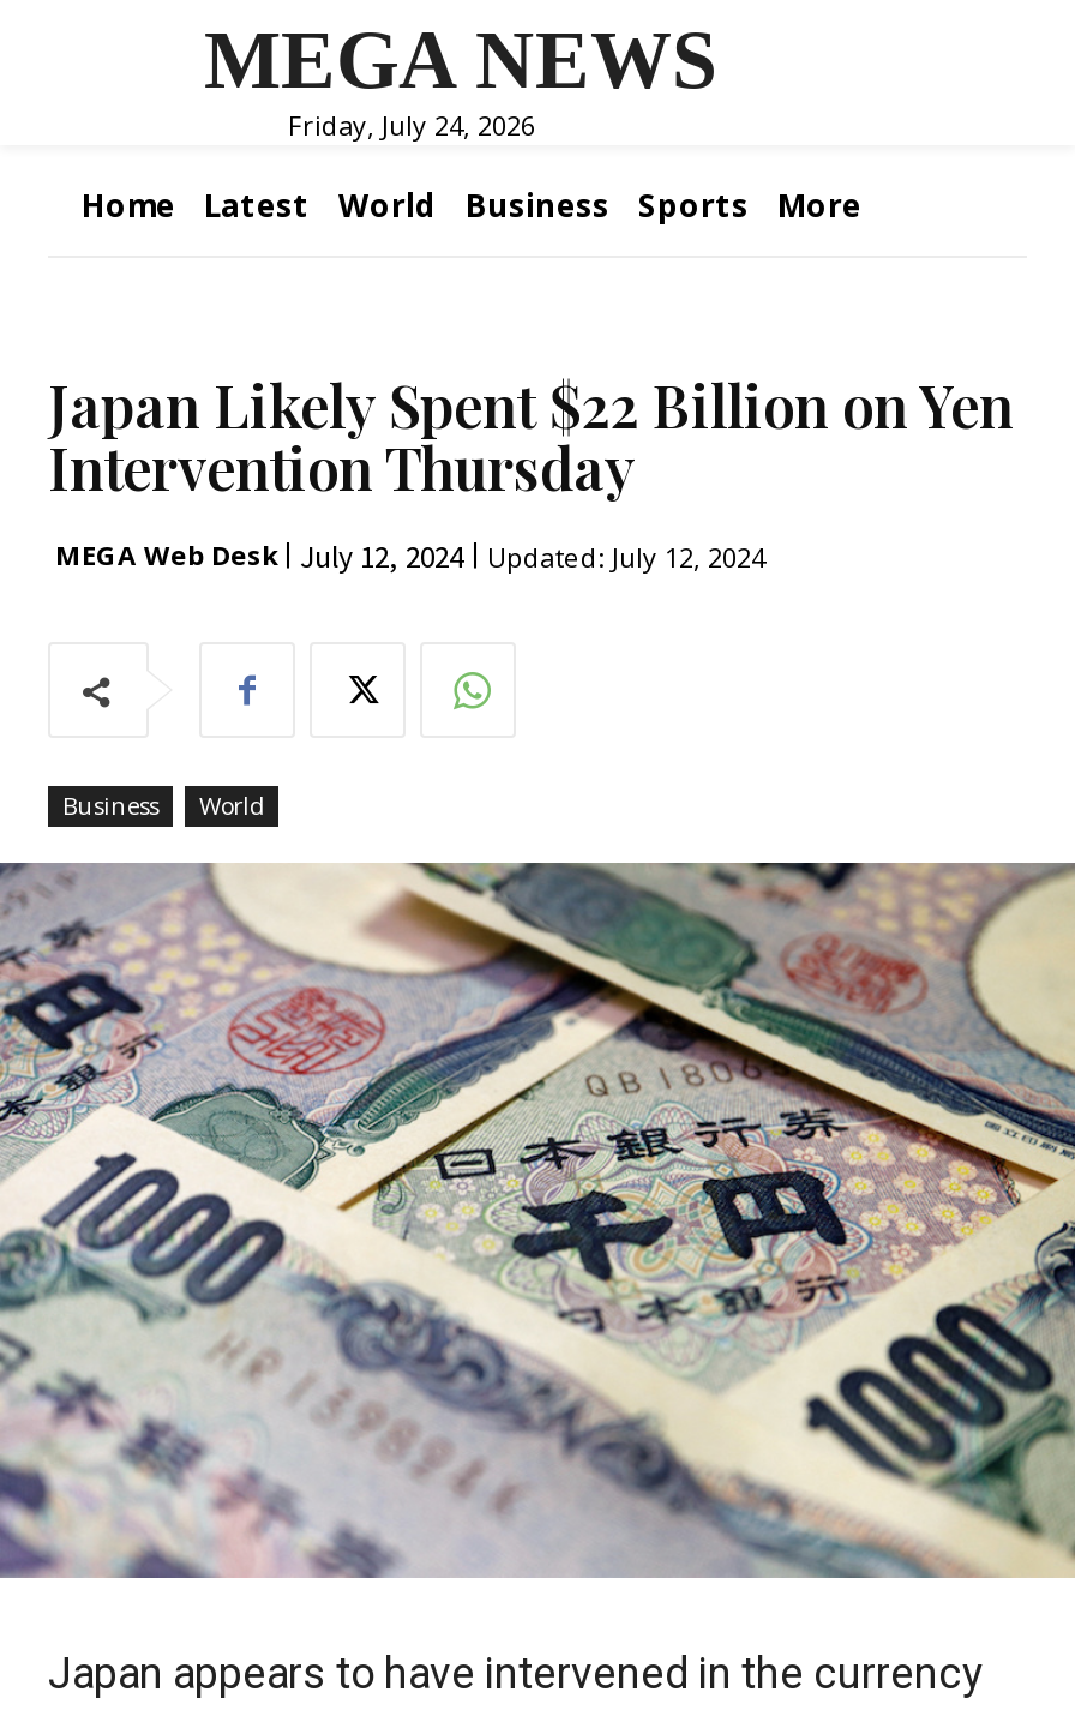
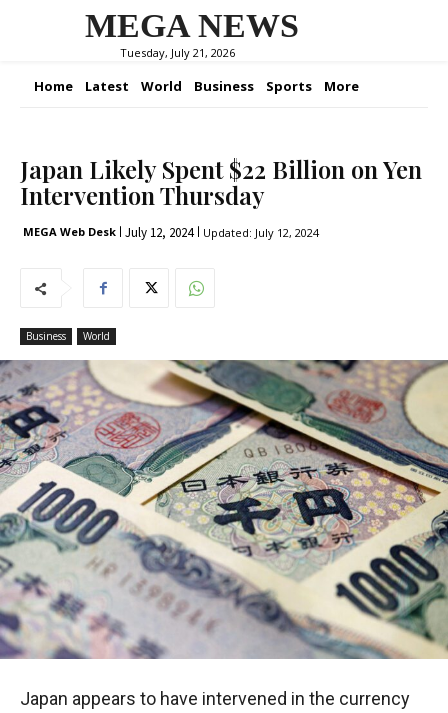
[288,106,535,142] Friday, July 24, 2026 -> [120,45,235,60] Tuesday, July 21, 2026

